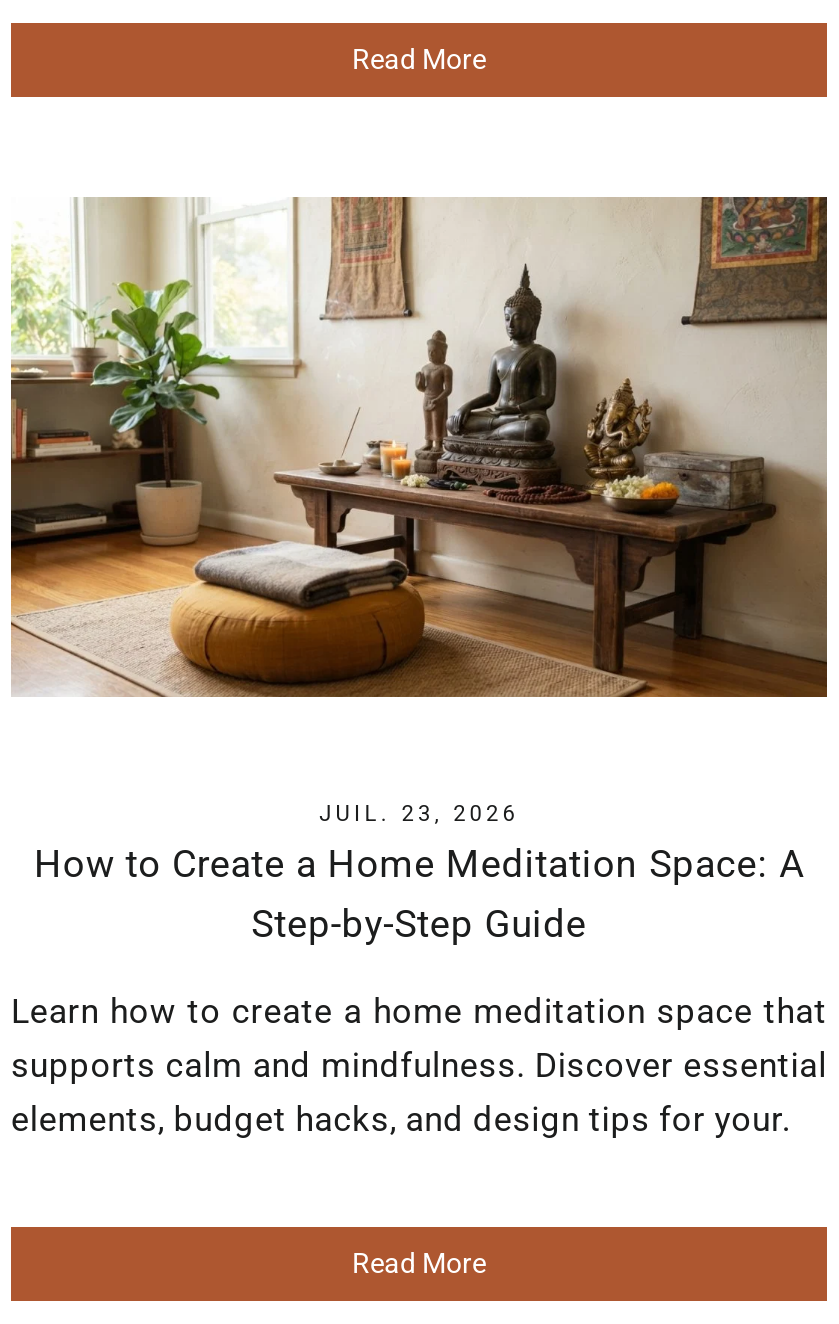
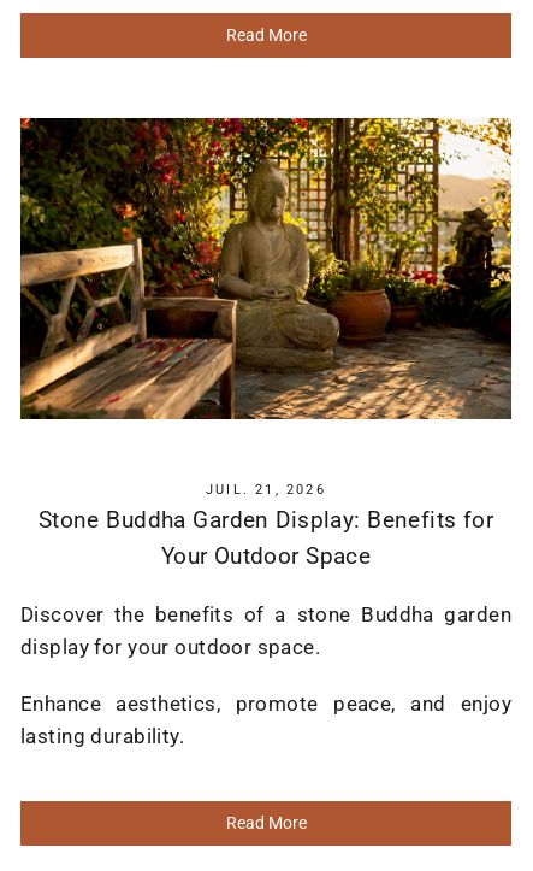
[9,196,829,698] [image] -> [19,117,513,420] [image]
[11,800,827,1138] JUIL. 23, 2026 | How to Create a Home Meditation Space: A | Step-by-Step Guide | Learn how to create a home meditation space that | supports calm and mindfulness. Discover essential | elements, budget hacks, and design tips for your. -> [20,482,511,748] JUIL. 21, 2026 | Stone Buddha Garden Display: Benefits for | Your Outdoor Space | Discover the benefits of a stone Buddha garden | display for your outdoor space. | Enhance aesthetics, promote peace, and enjoy | lasting durability.

